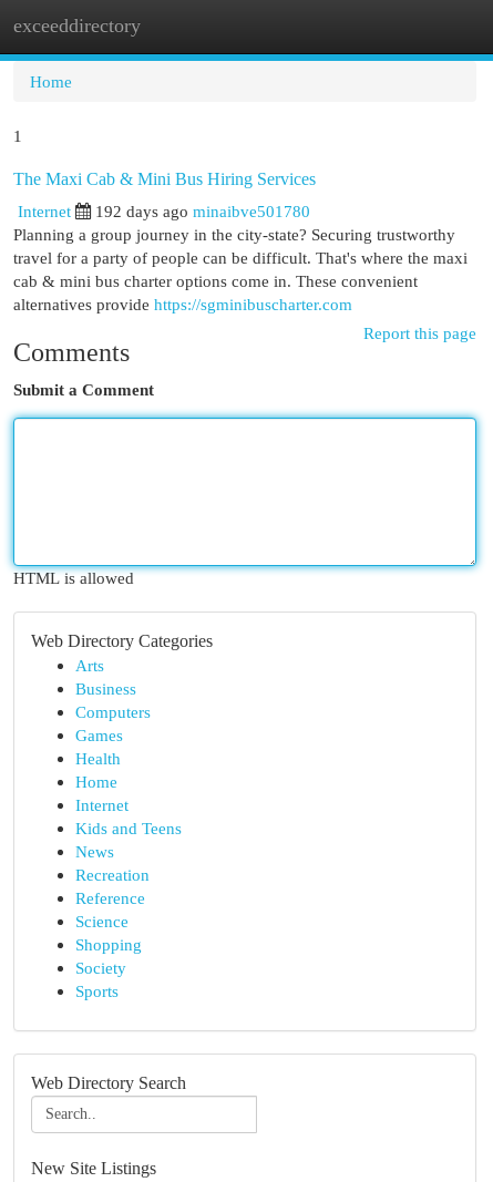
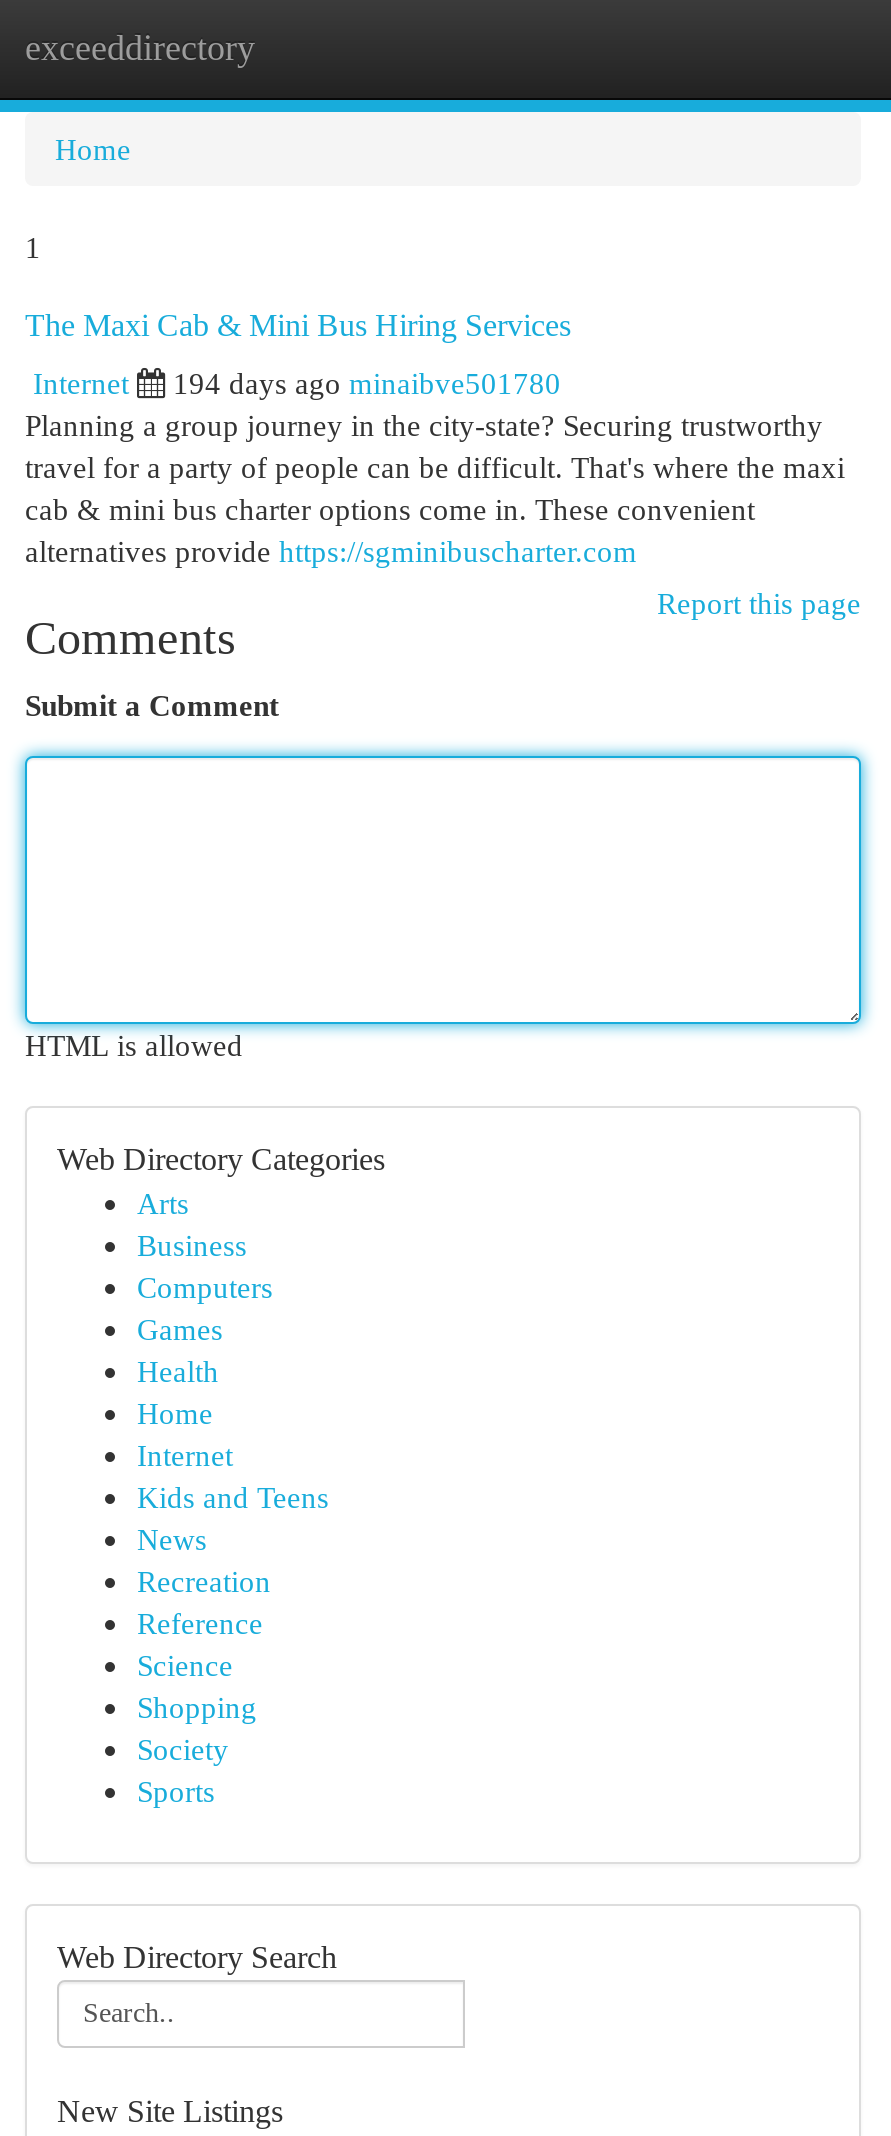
[95,202,310,220] 192 days ago minaibve501780 -> [173,366,561,400] 194 days ago minaibve501780

